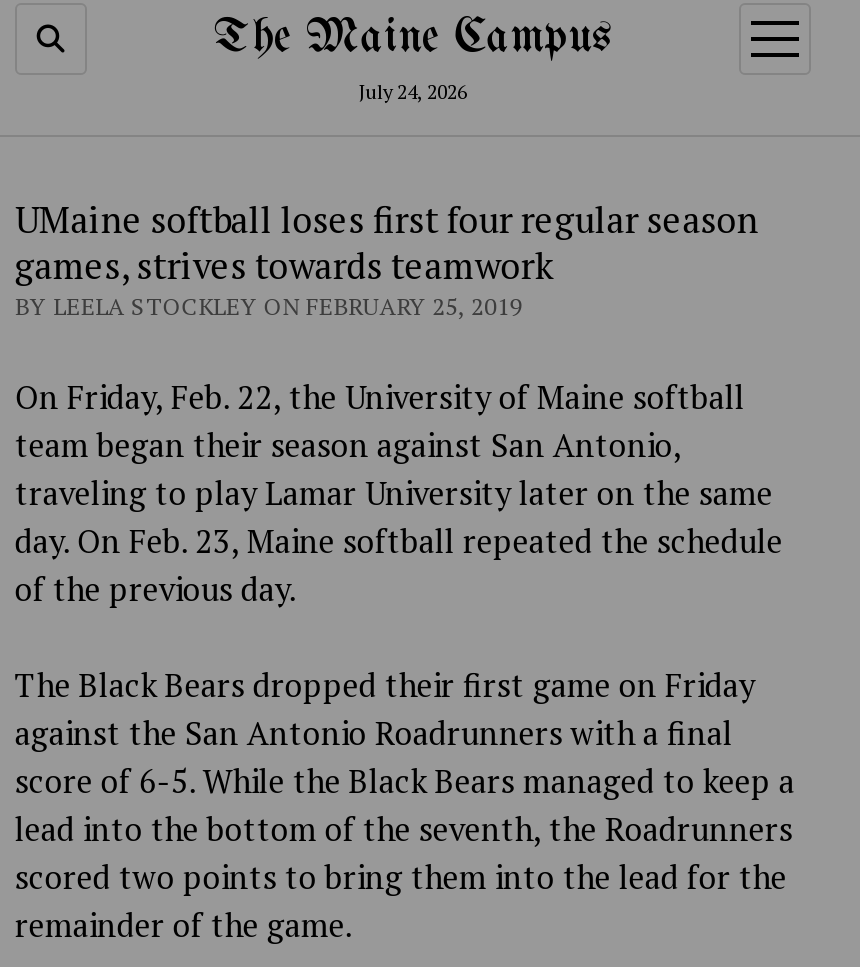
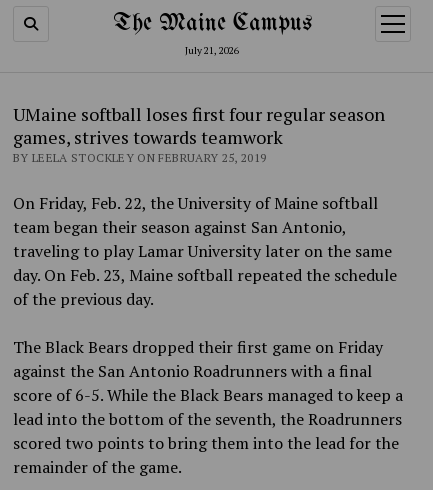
[359,79,467,105] July 24, 2026 -> [185,44,239,57] July 21, 2026

